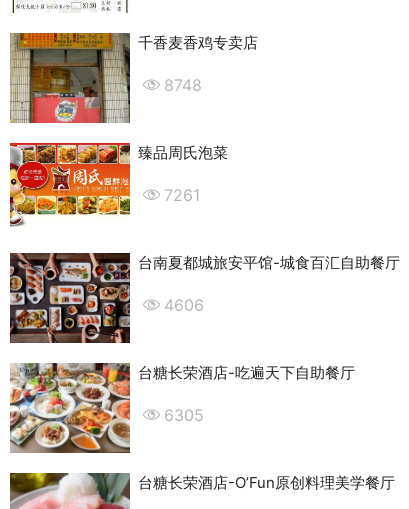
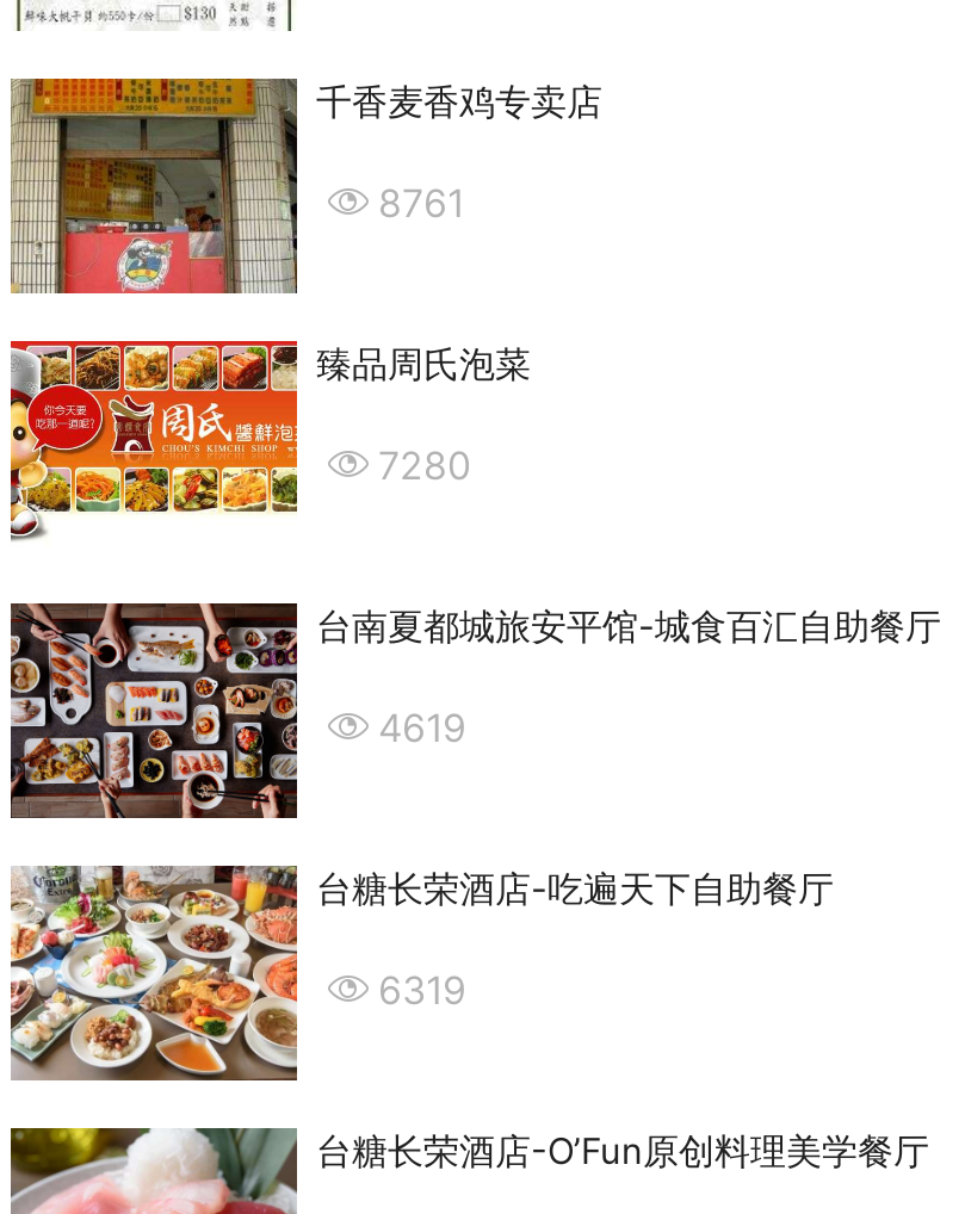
[164,75,202,95] 8748 -> [378,179,464,227] 8761
[164,185,200,205] 7261 -> [378,441,471,489] 7280
[164,295,204,315] 4606 -> [378,704,466,751] 4619
[164,405,204,425] 6305 -> [378,966,466,1014] 6319

